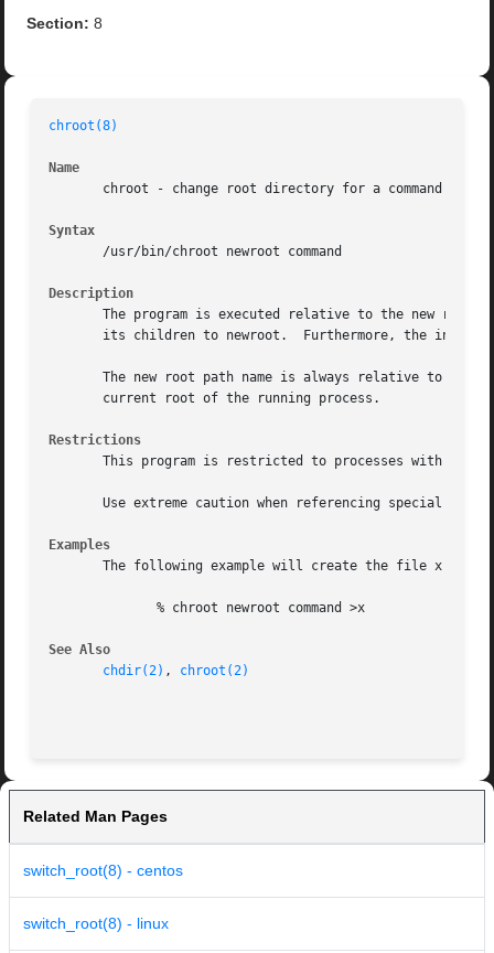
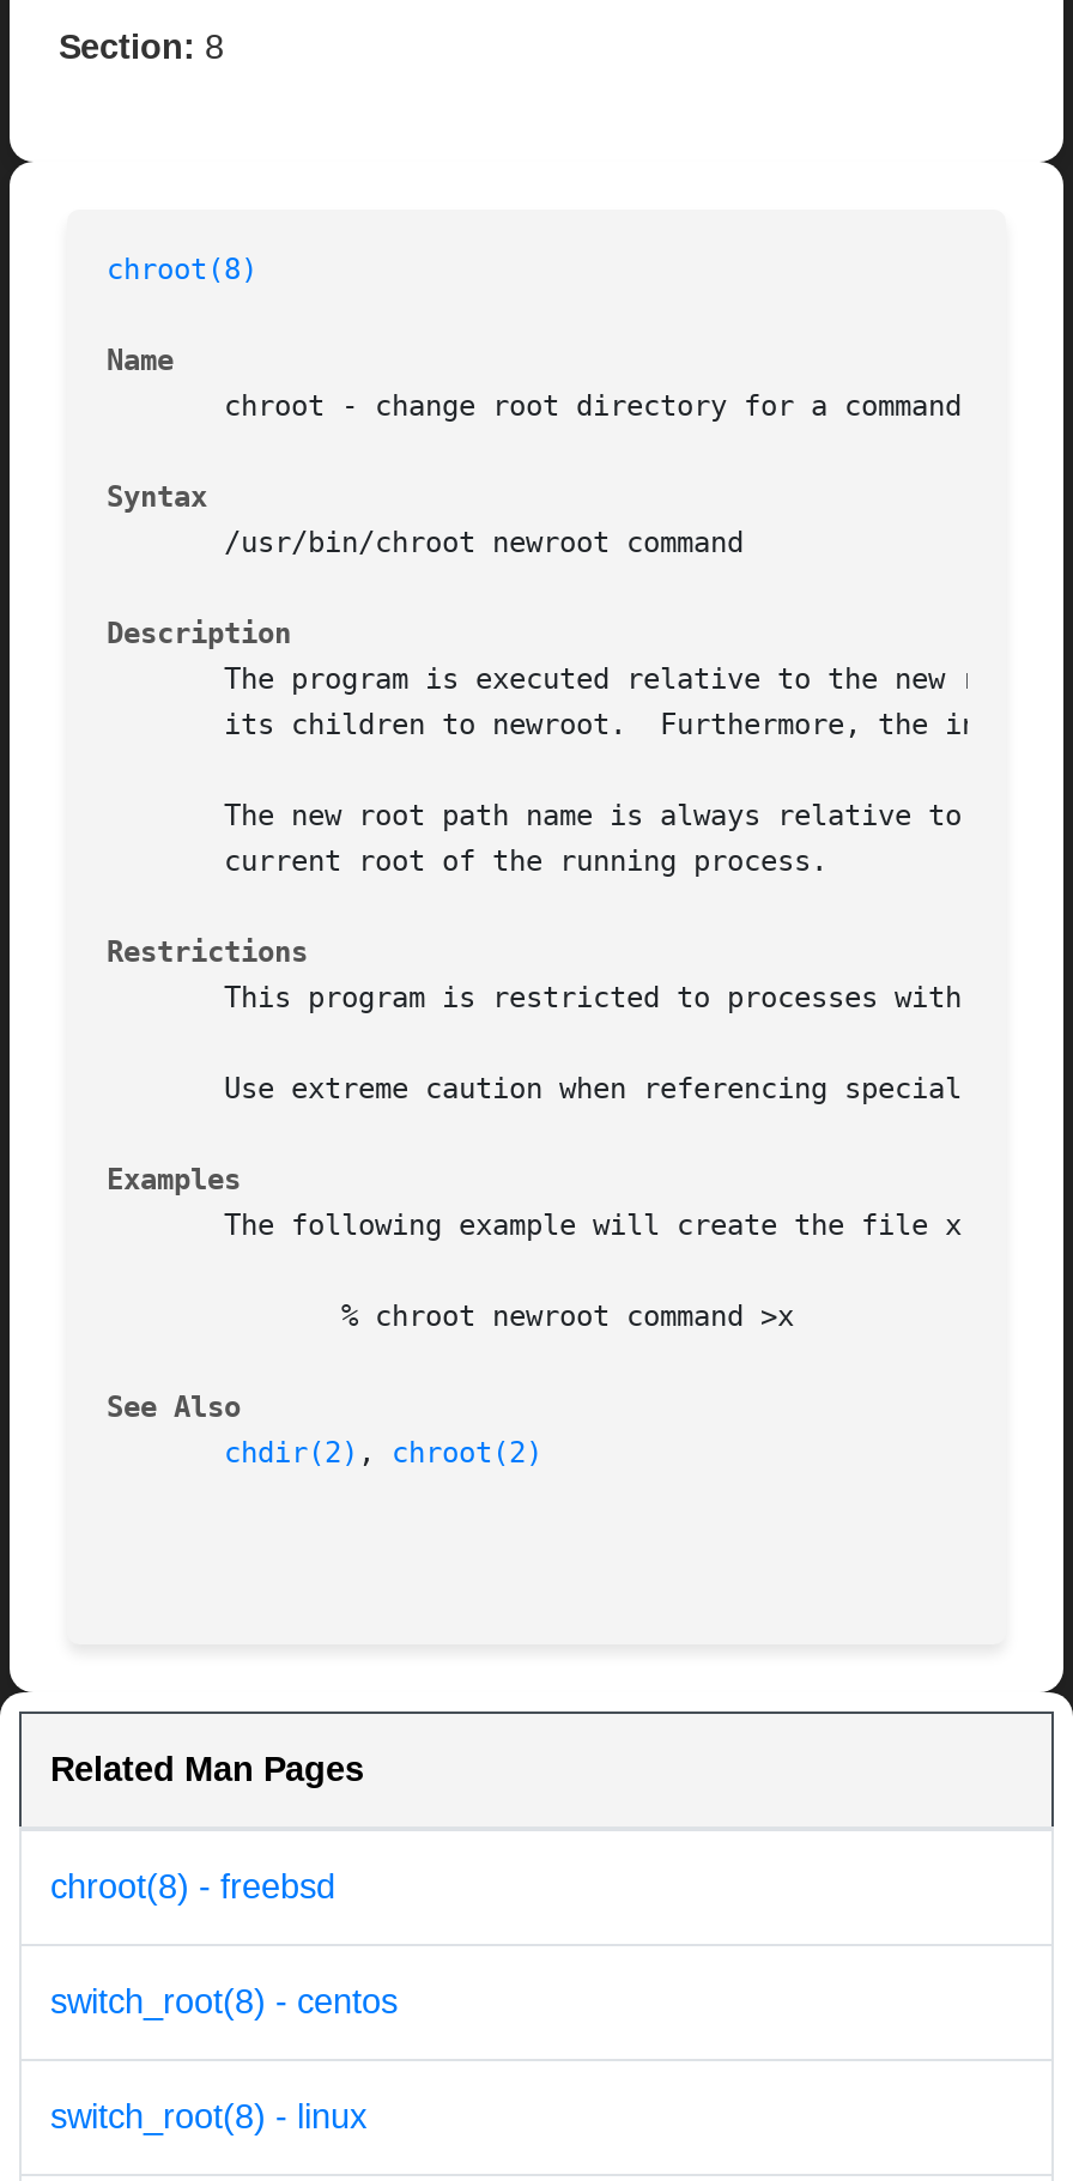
none -> [50,1868,335,1906] chroot(8) - freebsd

